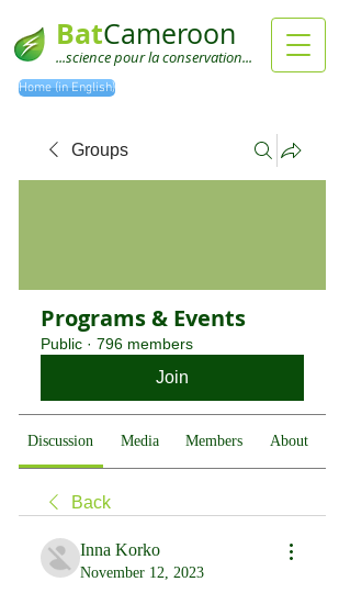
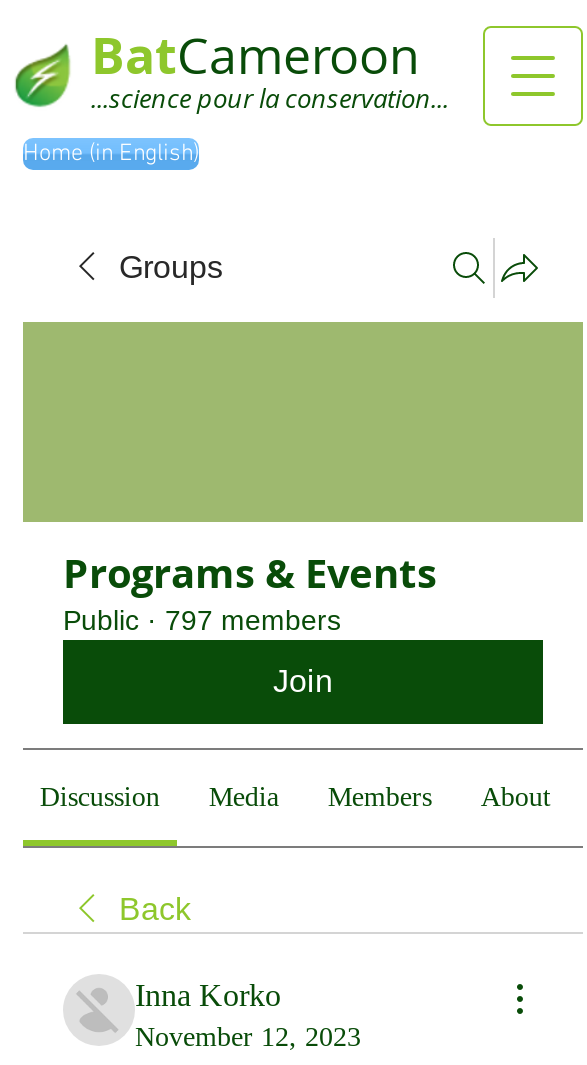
[41,335,193,353] Public · 796 members -> [63,604,341,636] Public · 797 members

